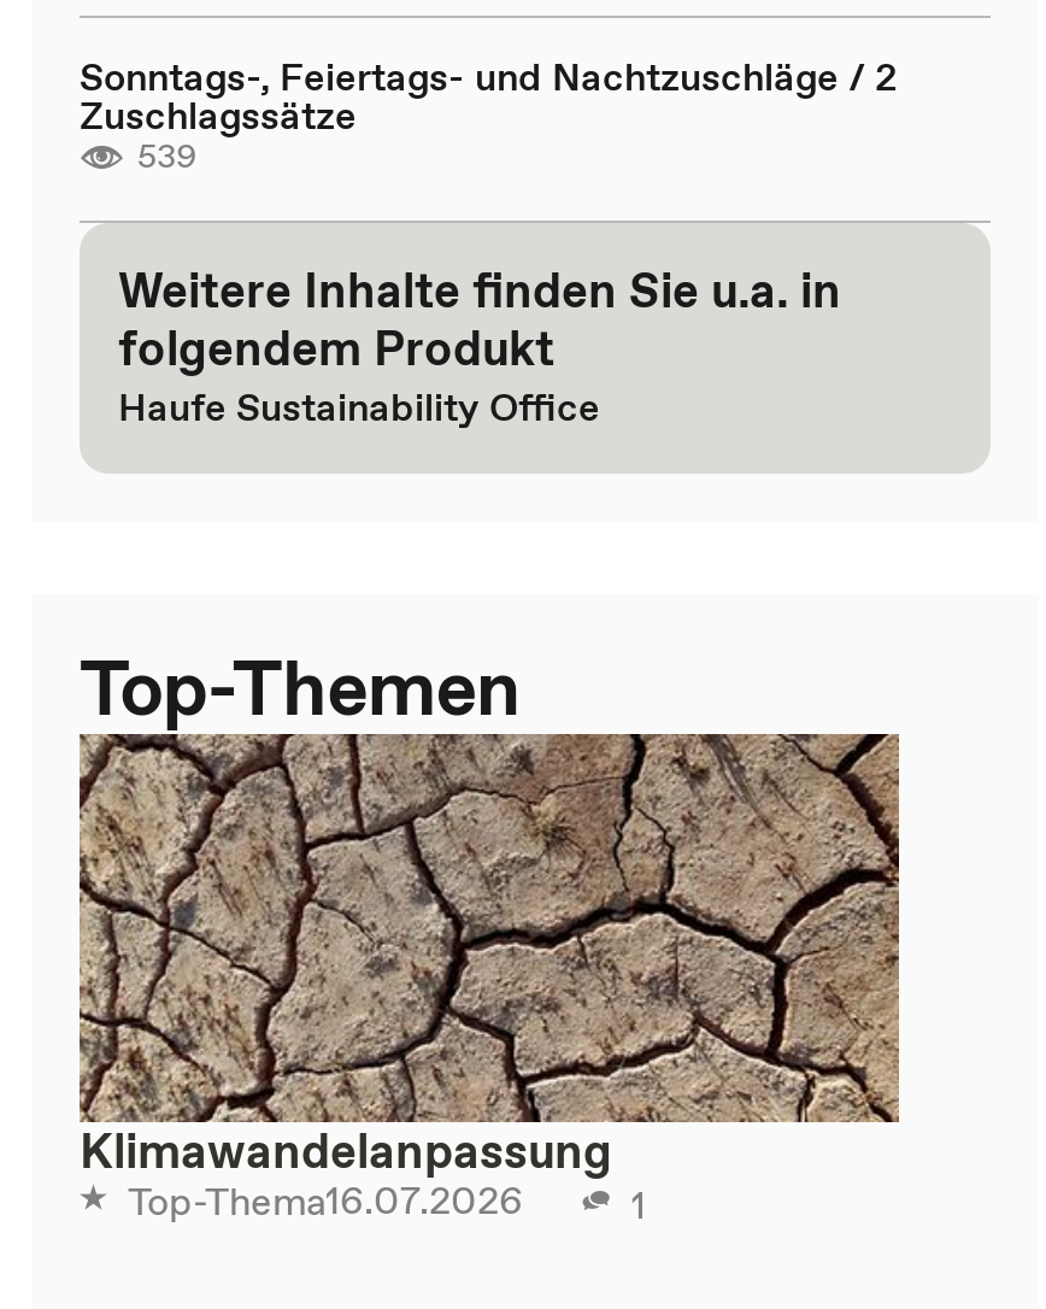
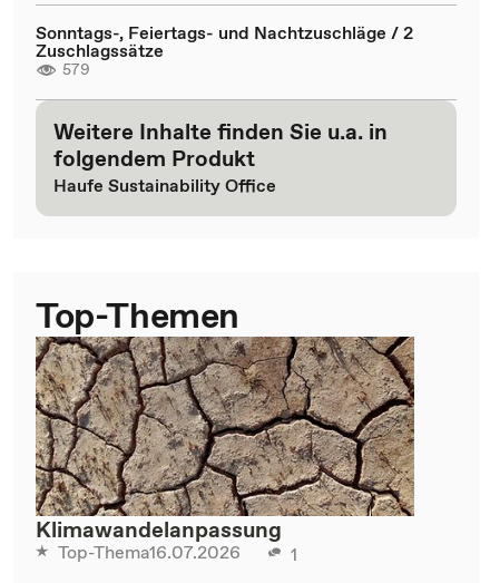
[137,130,198,178] 539 -> [62,57,90,80] 579

